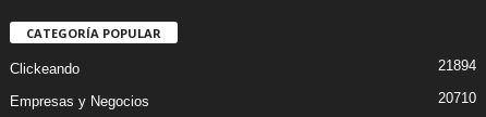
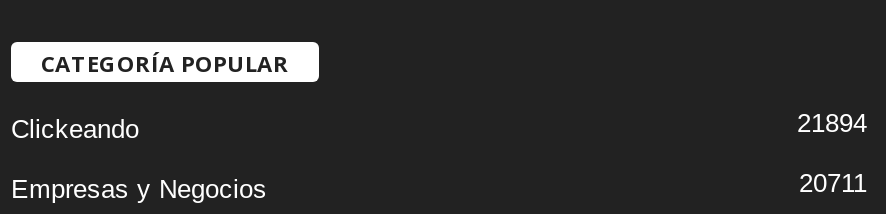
[438,89,476,106] 20710 -> [799,167,867,197] 20711

